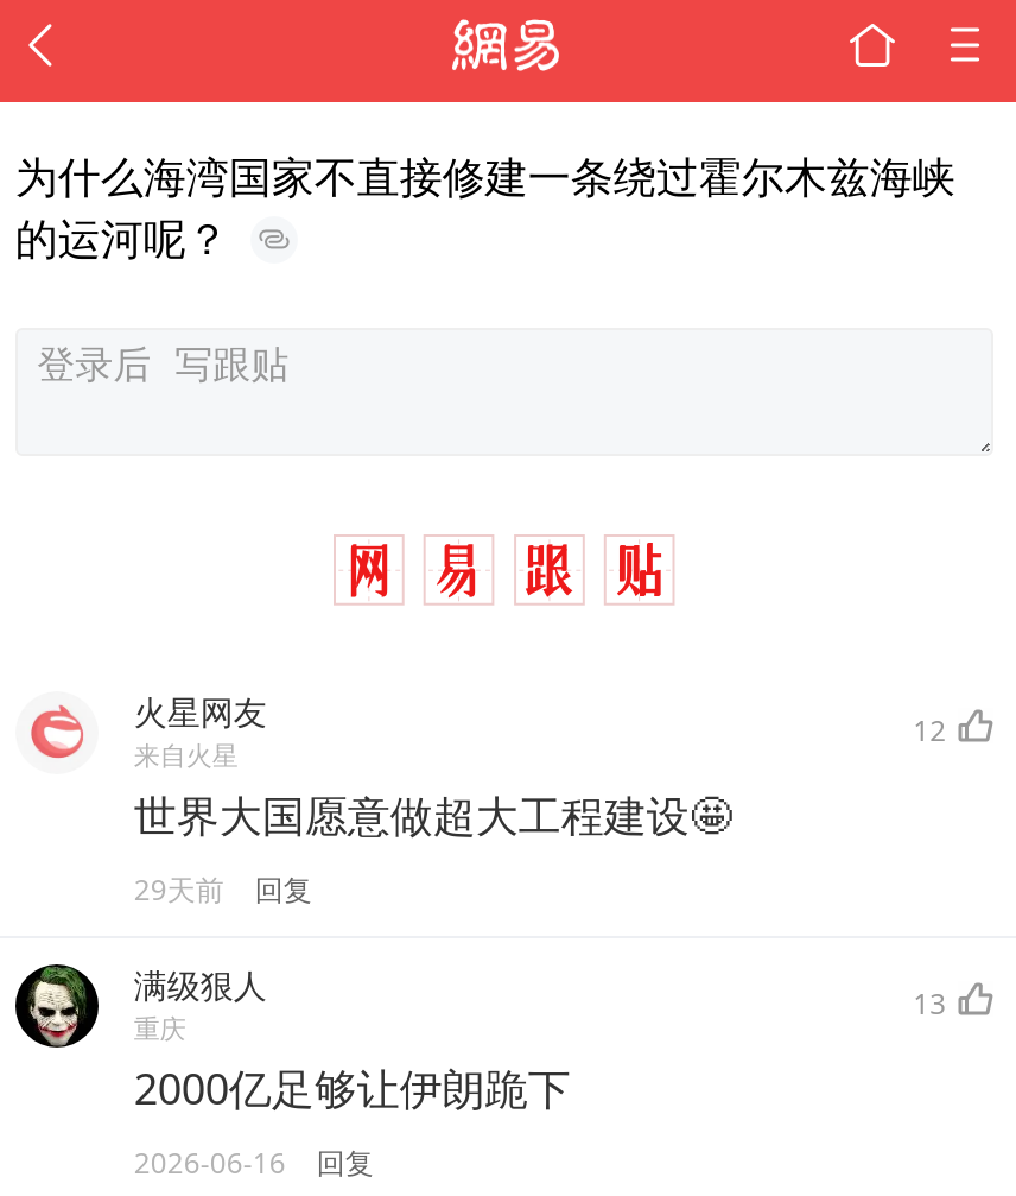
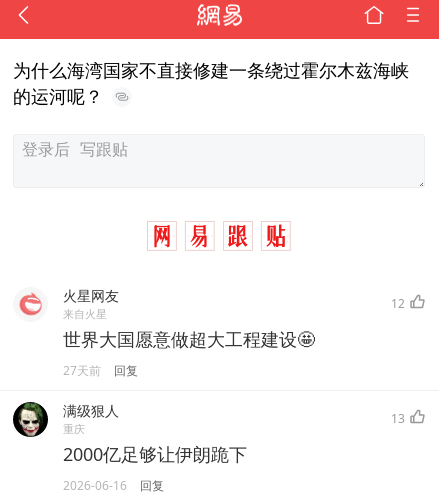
[134,869,312,910] 29天前 回复 -> [63,362,138,379] 27天前 回复

